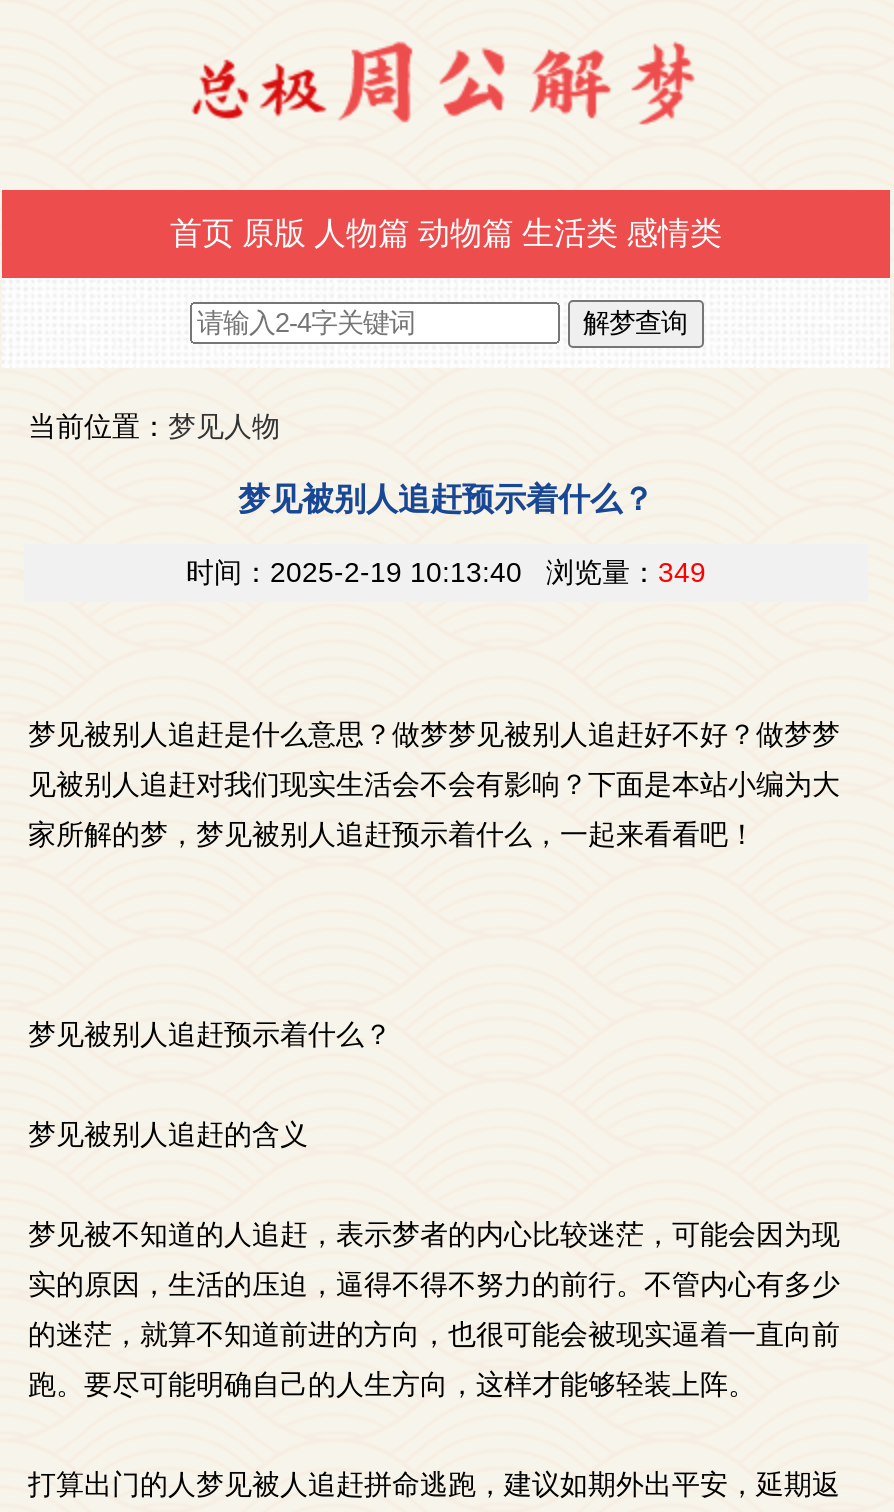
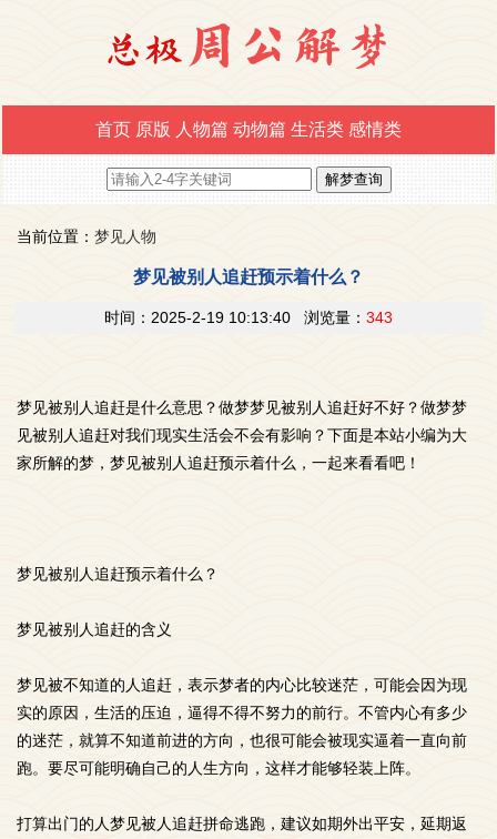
[186,556,706,588] 时间：2025-2-19 10:13:40 浏览量：349 -> [104,309,393,326] 时间：2025-2-19 10:13:40 浏览量：343

